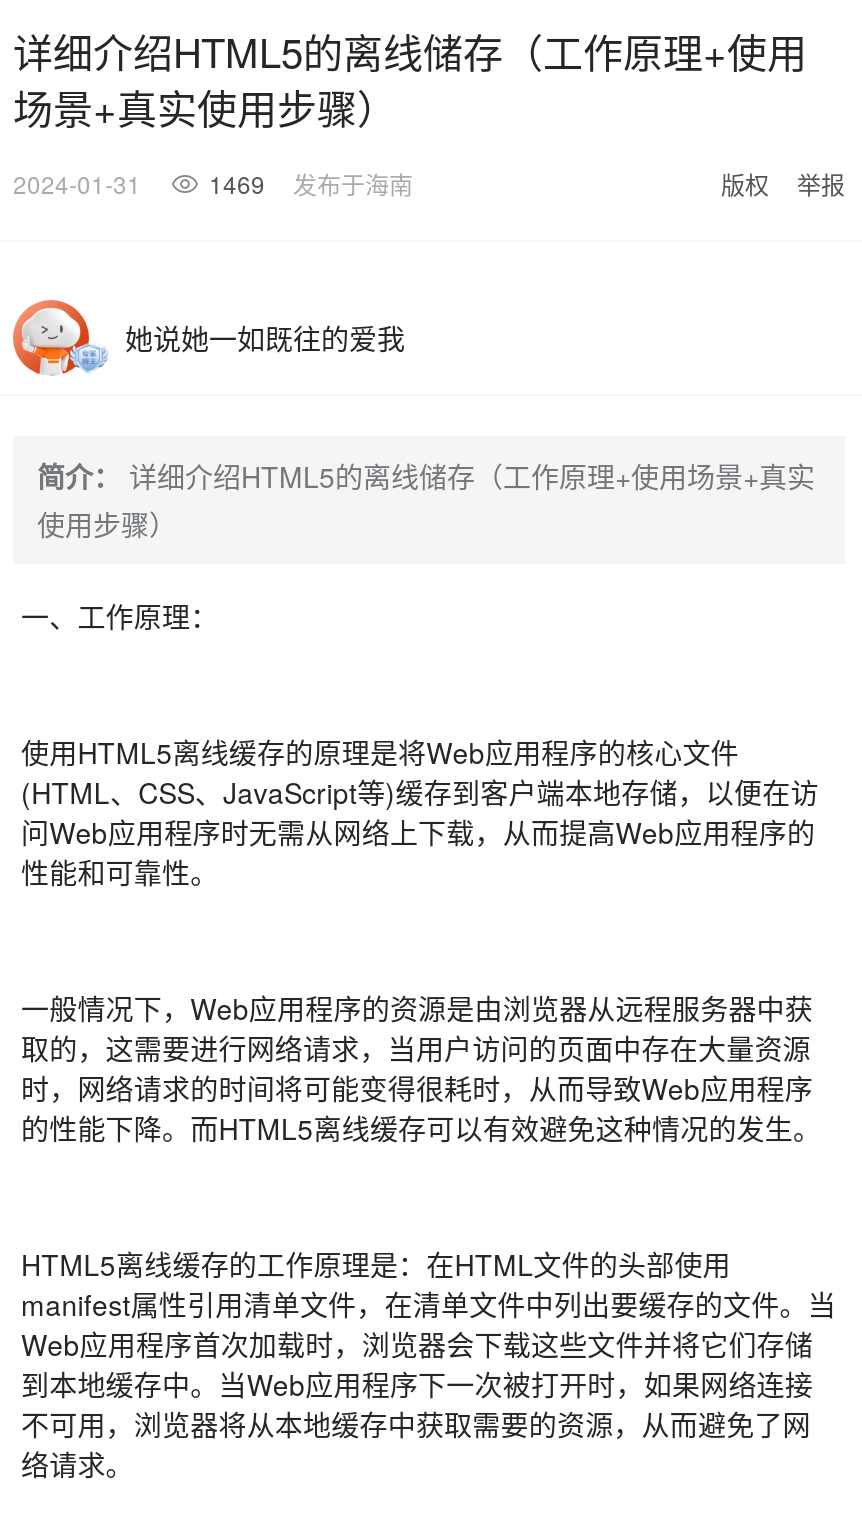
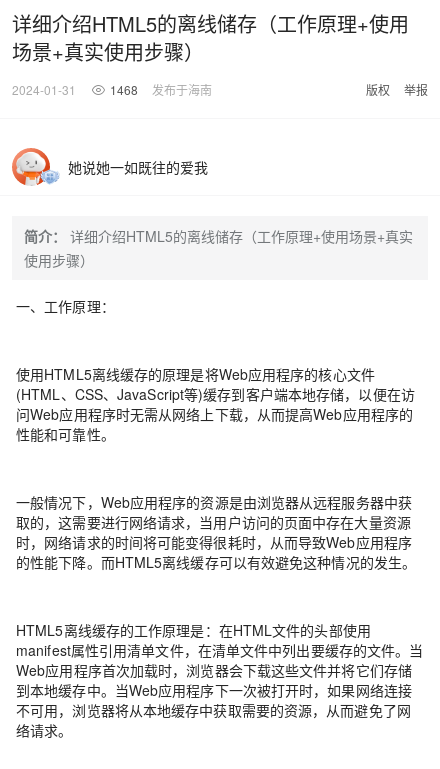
[13,166,413,200] 2024-01-31 1469 发布于海南 -> [12,81,212,98] 2024-01-31 1468 发布于海南

